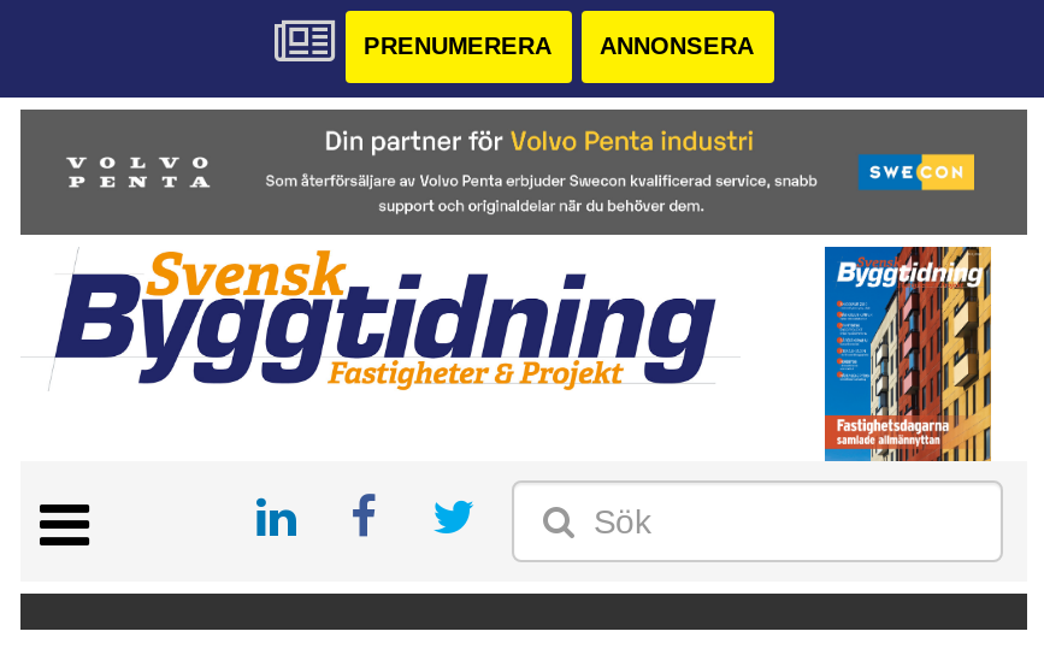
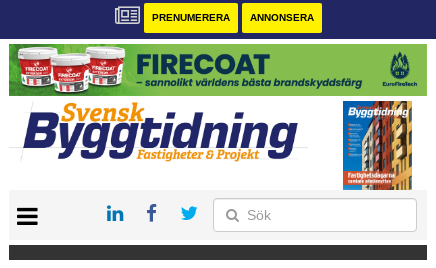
[20,110,1027,235] [image] -> [9,44,427,96] [image]

